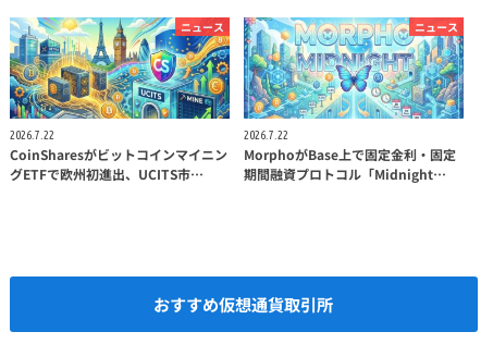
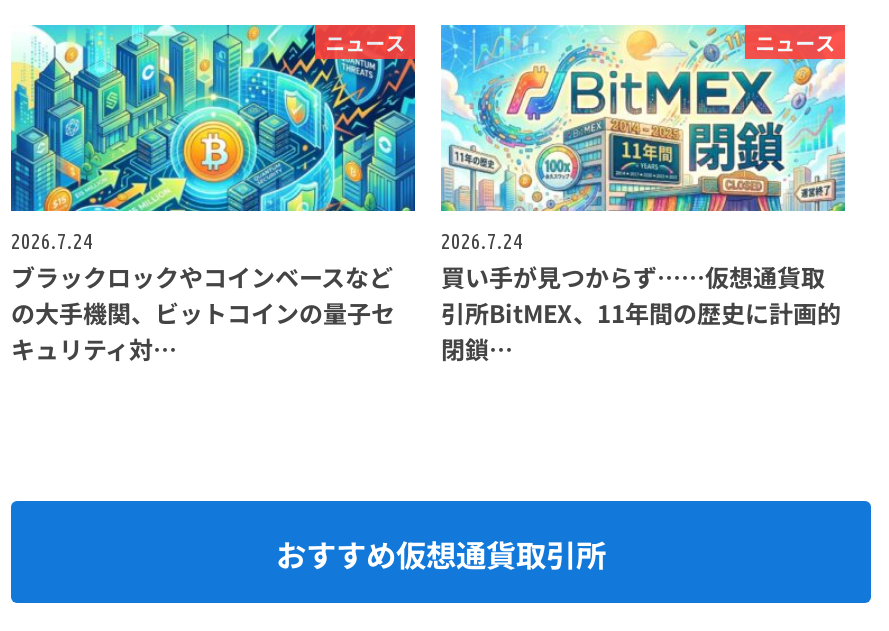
[9,17,231,182] [image] | 2026.7.22 | CoinSharesがビットコインマイニン | グETFで欧州初進出、UCITS市… -> [9,23,417,364] [image] | 2026.7.24 | ブラックロックやコインベースなど | の大手機関、ビットコインの量子セ | キュリティ対…
[243,16,465,182] [image] | 2026.7.22 | MorphoがBase上で固定金利・固定 | 期間融資プロトコル「Midnight… -> [439,23,847,364] [image] | 2026.7.24 | 買い手が見つからず……仮想通貨取 | 引所BitMEX、11年間の歴史に計画的 | 閉鎖…

